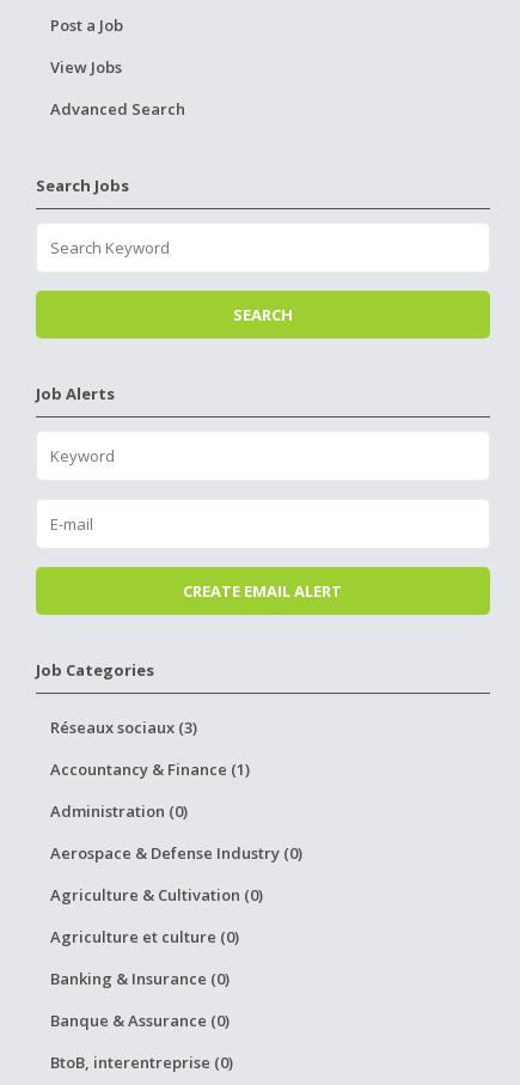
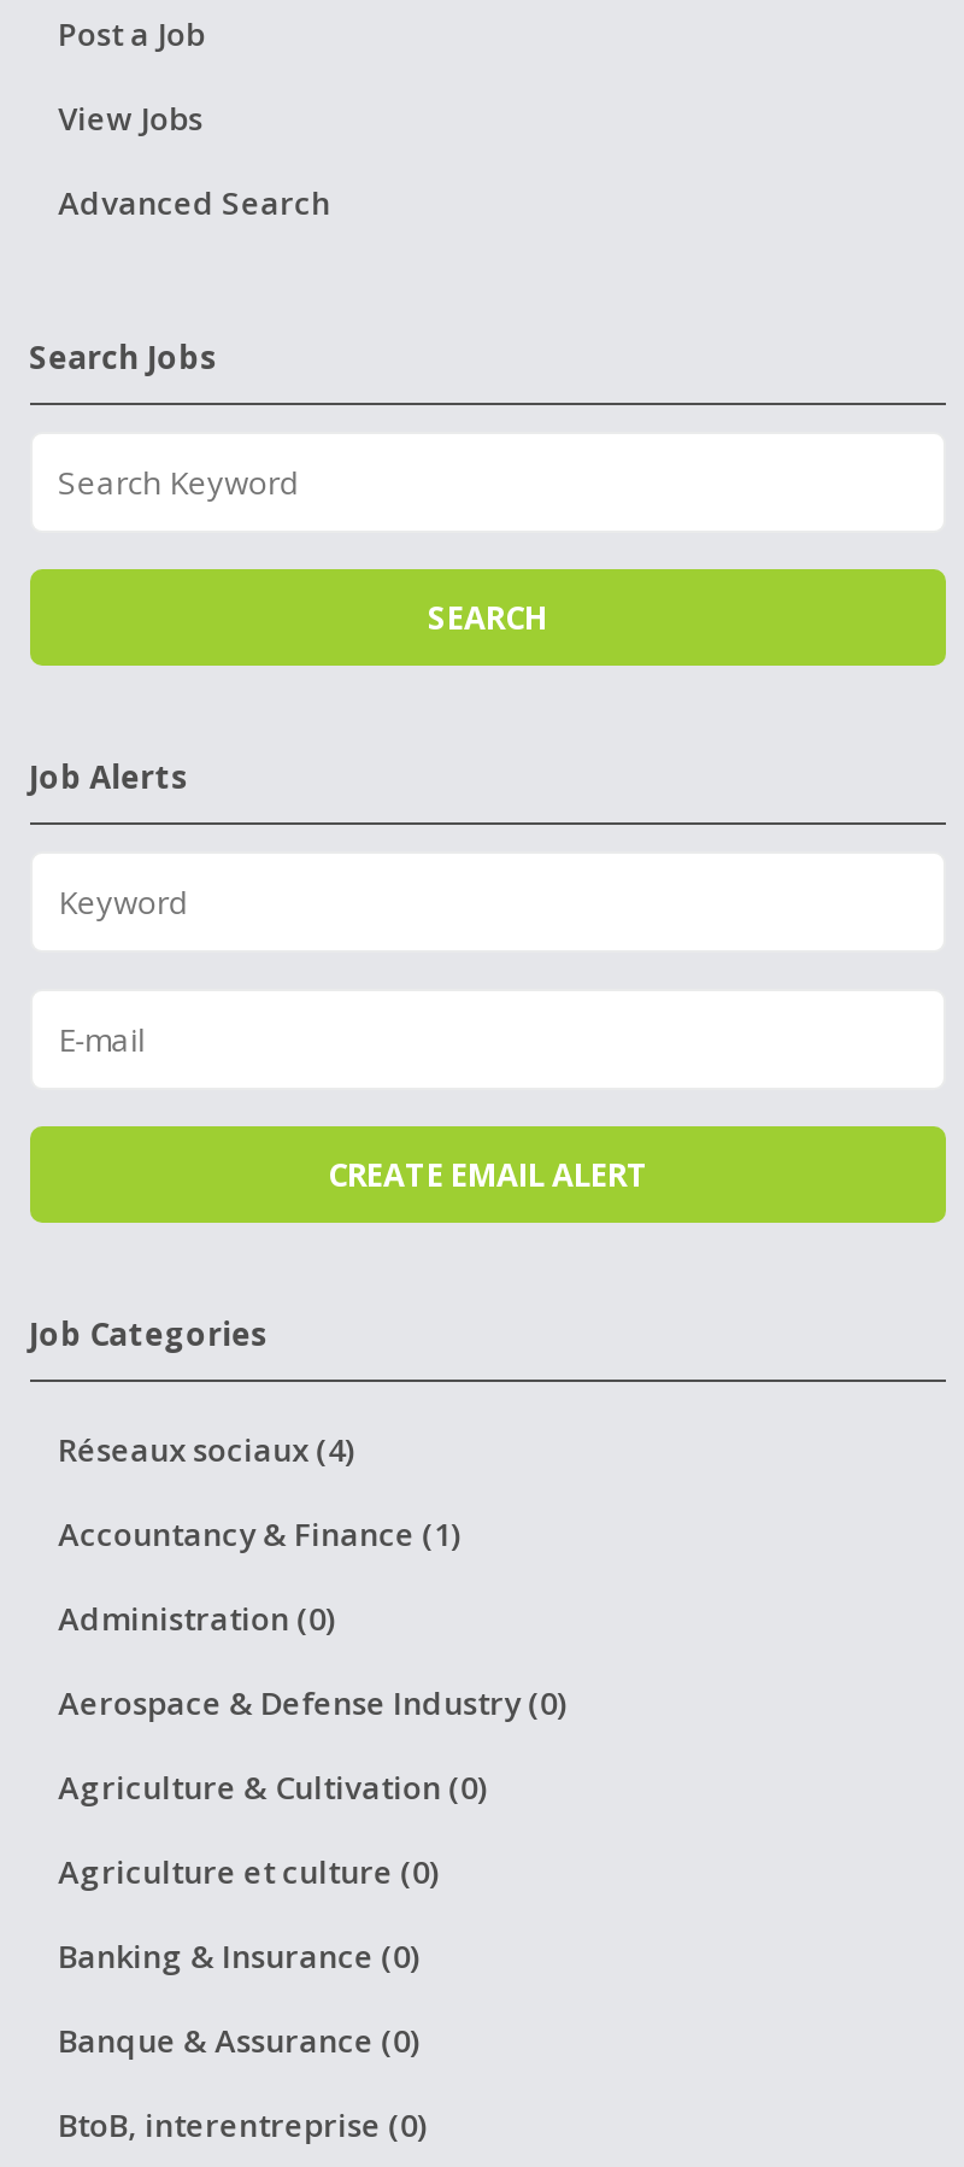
[50,717,197,738] Réseaux sociaux (3) -> [58,1428,355,1471] Réseaux sociaux (4)

